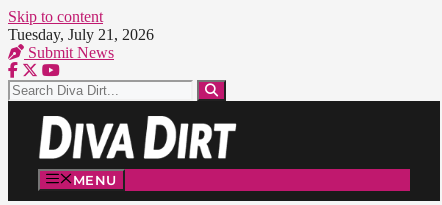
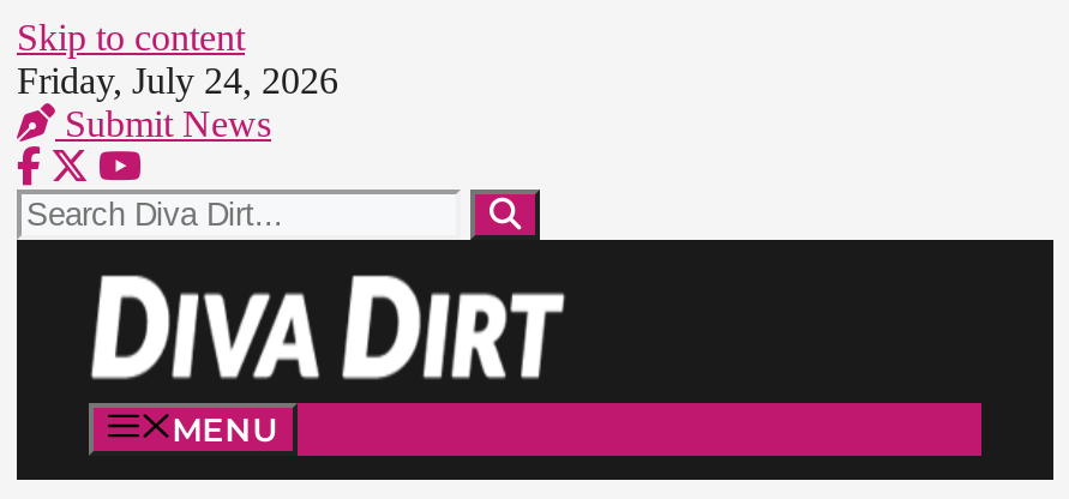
[8,26,154,43] Tuesday, July 21, 2026 -> [17,60,338,101] Friday, July 24, 2026

